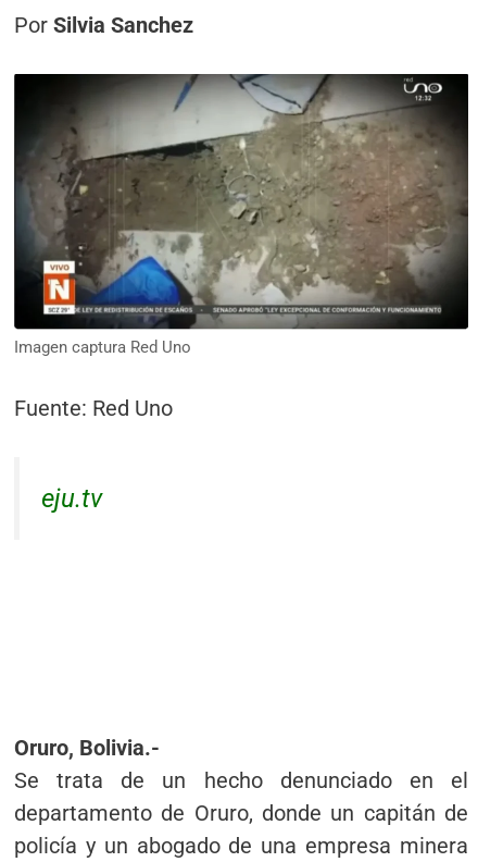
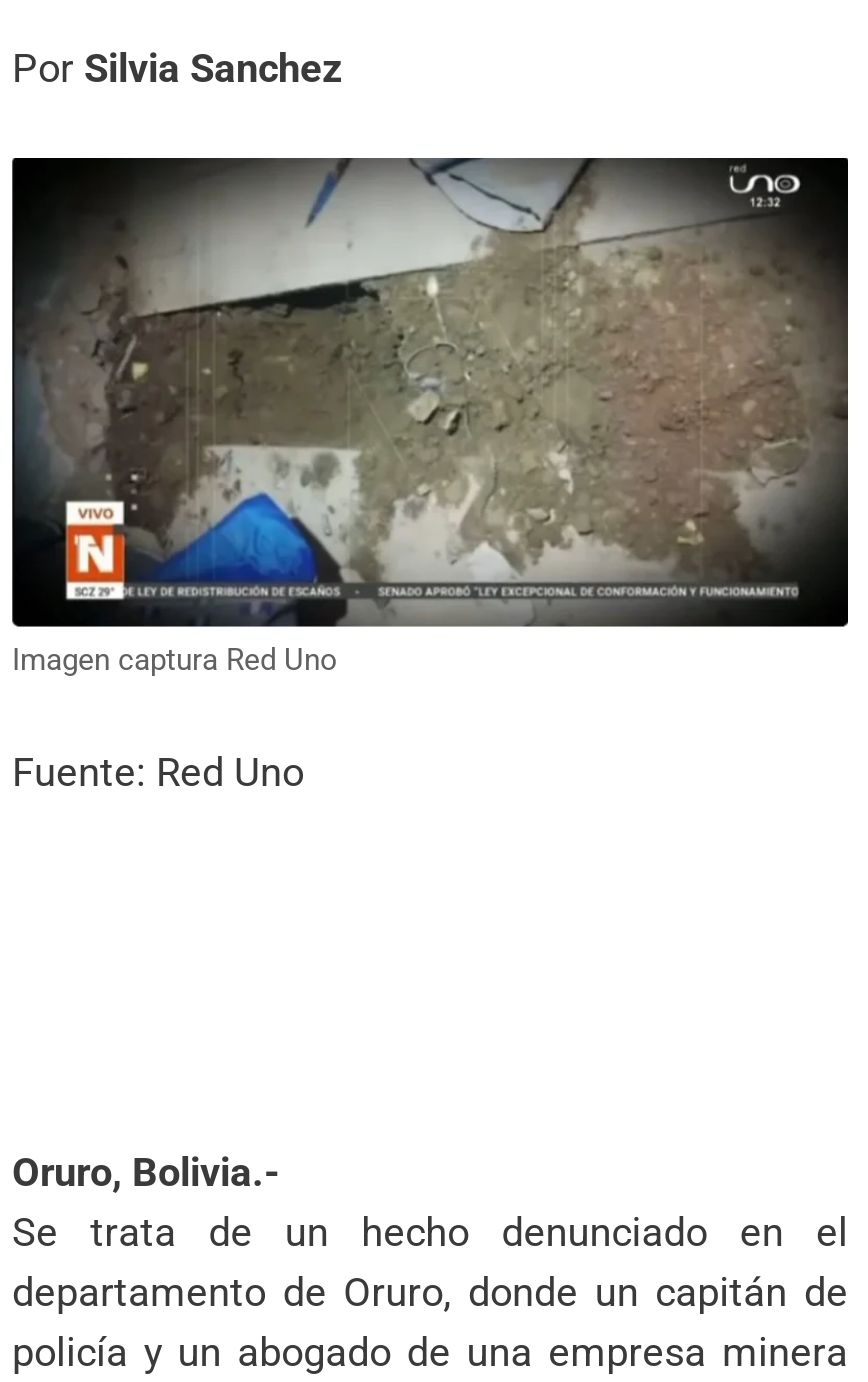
[41,483,102,514] eju.tv -> none

